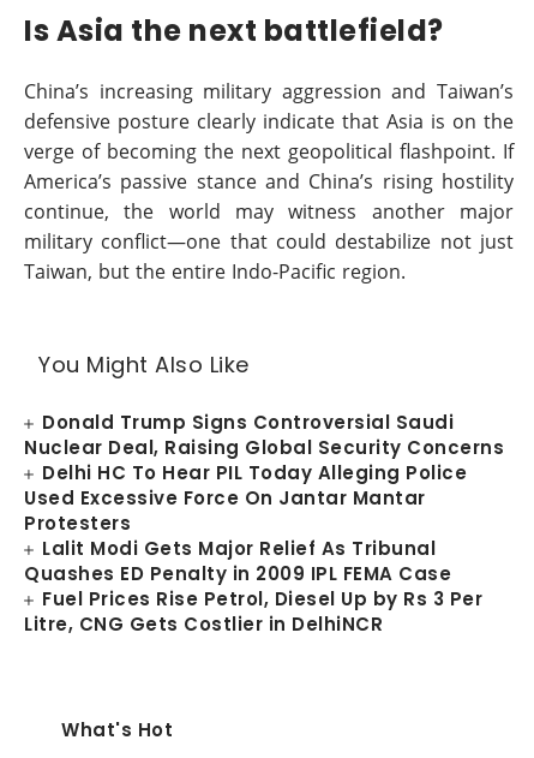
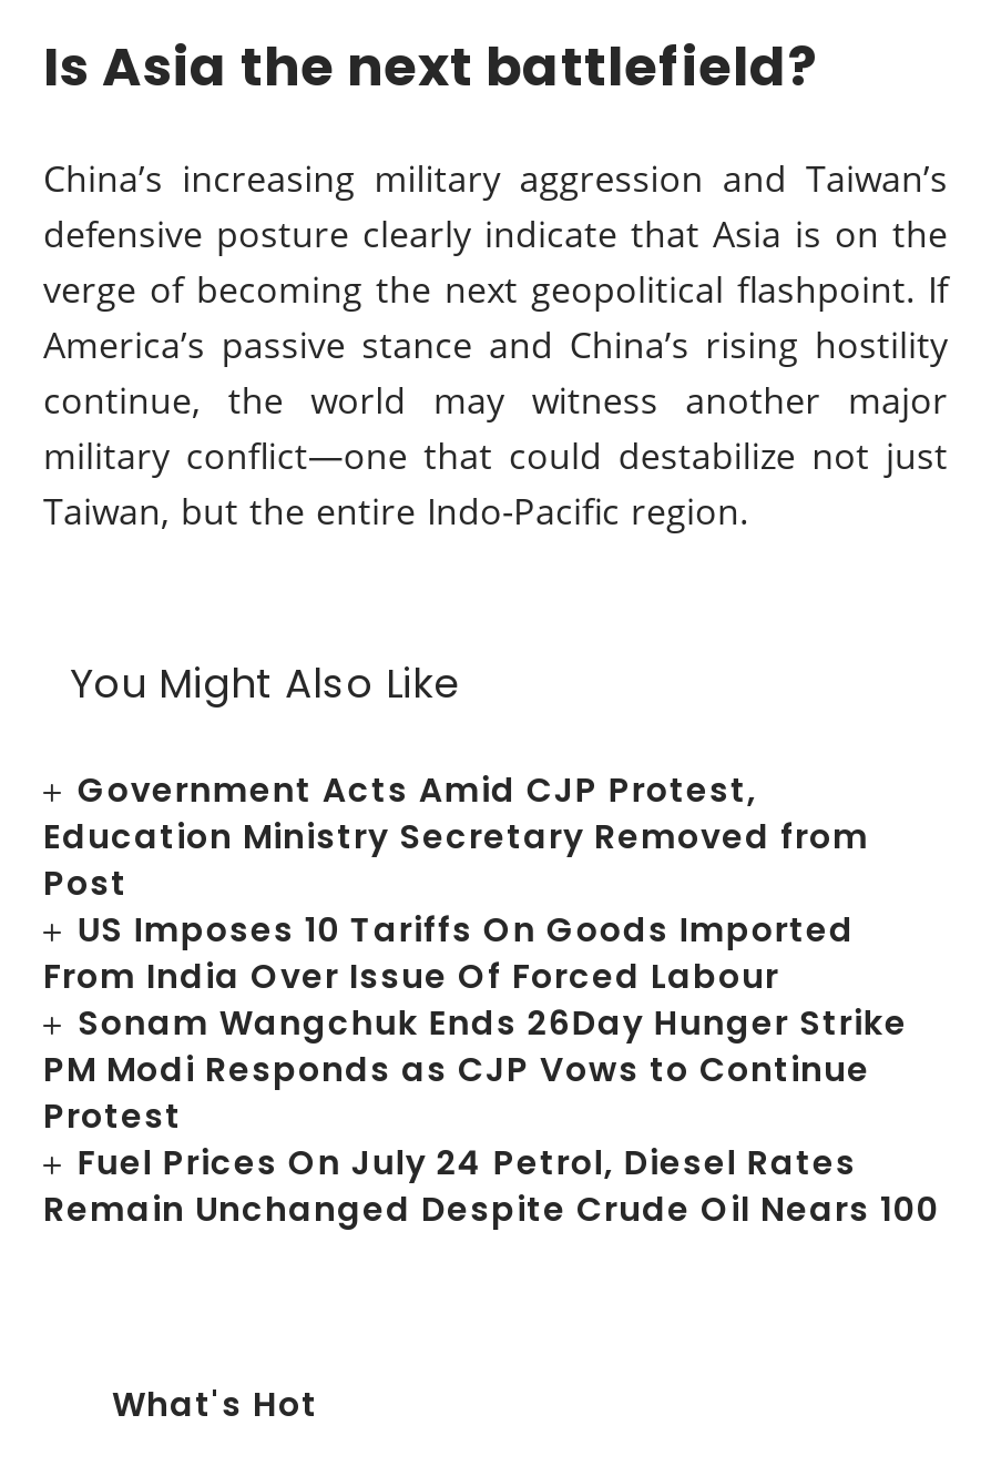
[24,410,504,637] Donald Trump Signs Controversial Saudi | Nuclear Deal, Raising Global Security Concerns | Delhi HC To Hear PIL Today Alleging Police | Used Excessive Force On Jantar Mantar | Protesters | Lalit Modi Gets Major Relief As Tribunal | Quashes ED Penalty in 2009 IPL FEMA Case | Fuel Prices Rise Petrol, Diesel Up by Rs 3 Per | Litre, CNG Gets Costlier in DelhiNCR -> [43,766,939,1232] Government Acts Amid CJP Protest, | Education Ministry Secretary Removed from | Post | US Imposes 10 Tariffs On Goods Imported | From India Over Issue Of Forced Labour | Sonam Wangchuk Ends 26Day Hunger Strike | PM Modi Responds as CJP Vows to Continue | Protest | Fuel Prices On July 24 Petrol, Diesel Rates | Remain Unchanged Despite Crude Oil Nears 100

